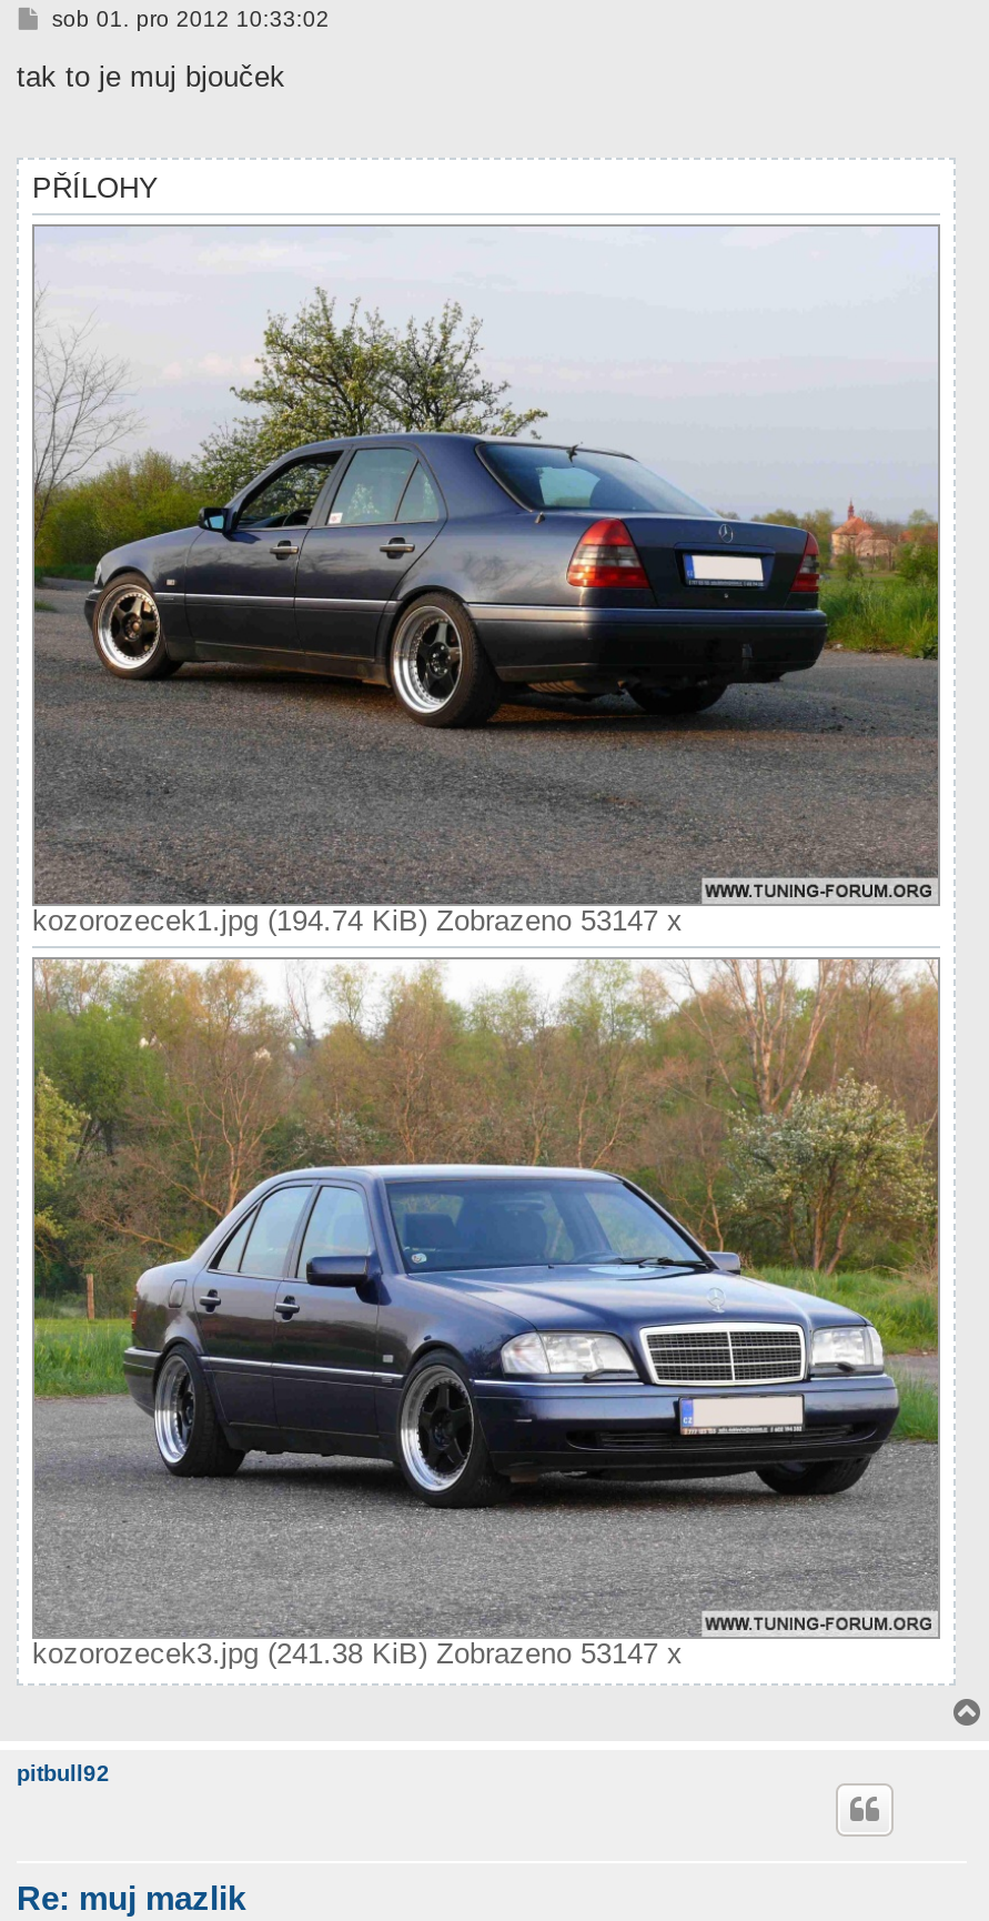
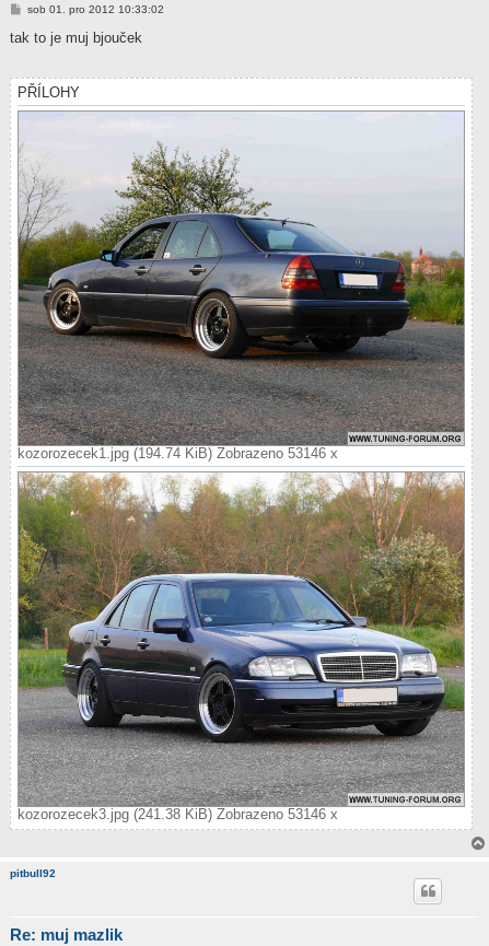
[32,903,683,937] kozorozecek1.jpg (194.74 KiB) Zobrazeno 53147 x -> [18,445,338,461] kozorozecek1.jpg (194.74 KiB) Zobrazeno 53146 x
[32,1636,683,1669] kozorozecek3.jpg (241.38 KiB) Zobrazeno 53147 x -> [18,806,338,822] kozorozecek3.jpg (241.38 KiB) Zobrazeno 53146 x

